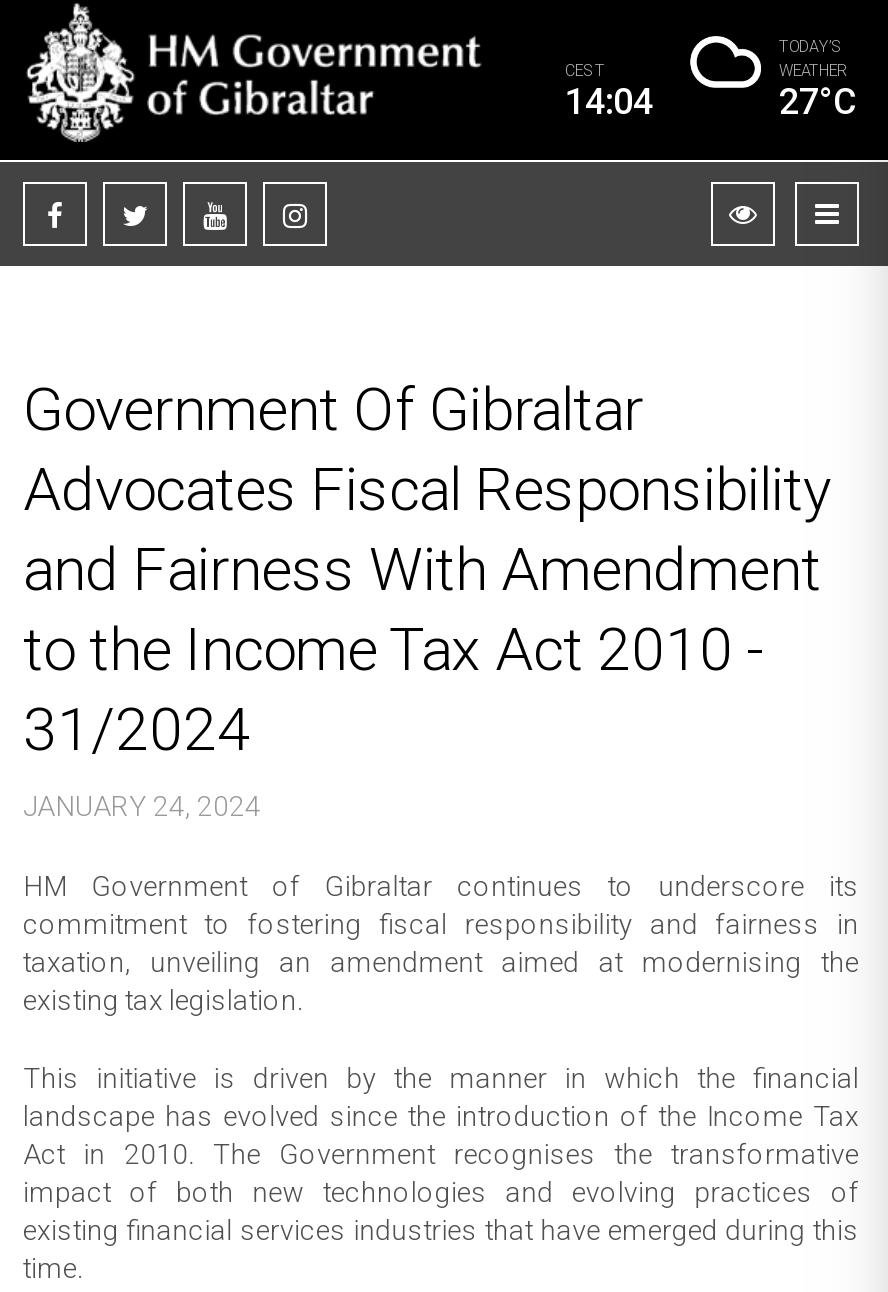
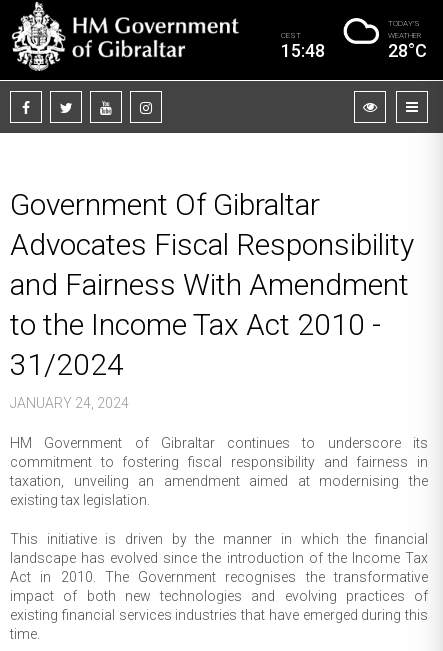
[565,80,653,122] 14:04 -> [281,40,325,61] 15:48
[779,80,857,122] 27°C -> [388,40,427,61] 28°C

